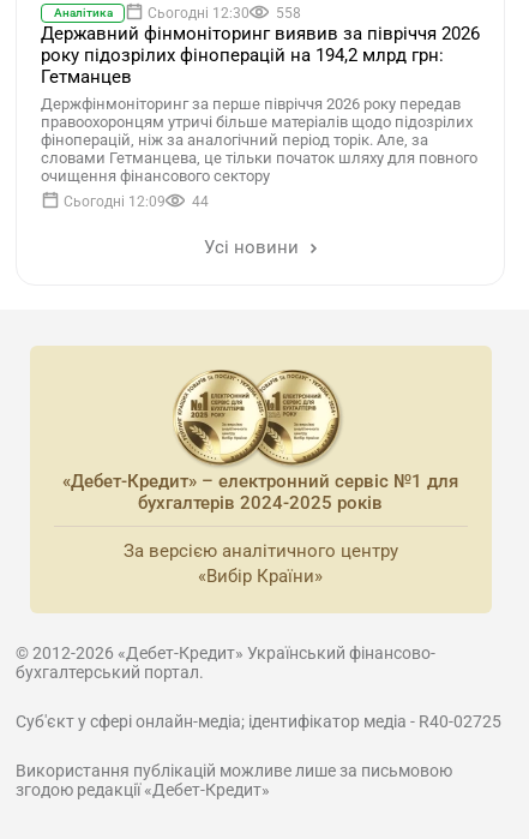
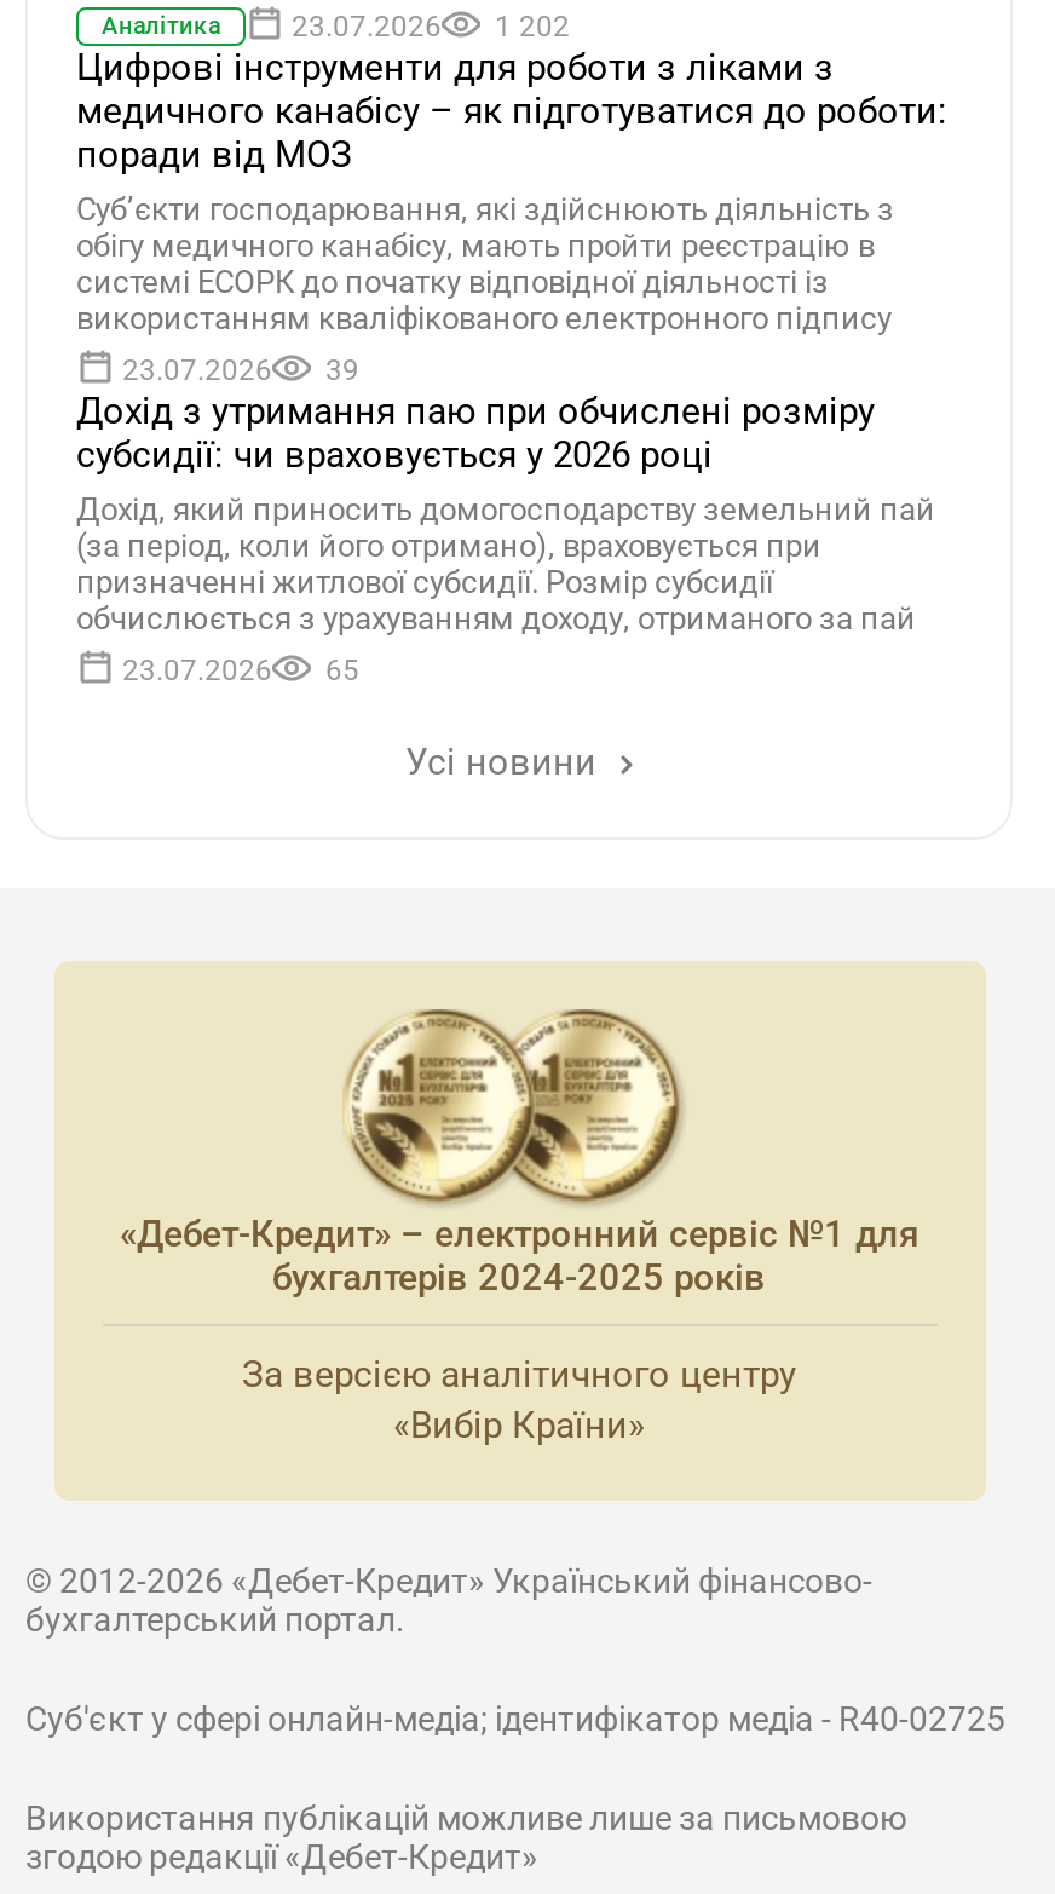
[41,5,480,210] Сьогодні 12:30 | 558 | Державний фінмоніторинг виявив за півріччя 2026 | року підозрілих фіноперацій на 194,2 млрд грн: | Гетманцев | Держфінмоніторинг за перше півріччя 2026 року передав | правоохоронцям утричі більше матеріалів щодо підозрілих | фіноперацій, ніж за аналогічний період торік. Але, за | словами Гетманцева, це тільки початок шляху для повного | очищення фінансового сектору | Сьогодні 12:09 | 44 -> [76,10,947,687] 23.07.2026 | 1 202 | Цифрові інструменти для роботи з ліками з | медичного канабісу – як підготуватися до роботи: | поради від МОЗ | Суб’єкти господарювання, які здійснюють діяльність з | обігу медичного канабісу, мають пройти реєстрацію в | системі ЕСОРК до початку відповідної діяльності із | використанням кваліфікованого електронного підпису | 23.07.2026 | 39 | Дохід з утримання паю при обчислені розміру | субсидії: чи враховується у 2026 році | Дохід, який приносить домогосподарству земельний пай | (за період, коли його отримано), враховується при | призначенні житлової субсидії. Розмір субсидії | обчислюється з урахуванням доходу, отриманого за пай | 23.07.2026 | 65

